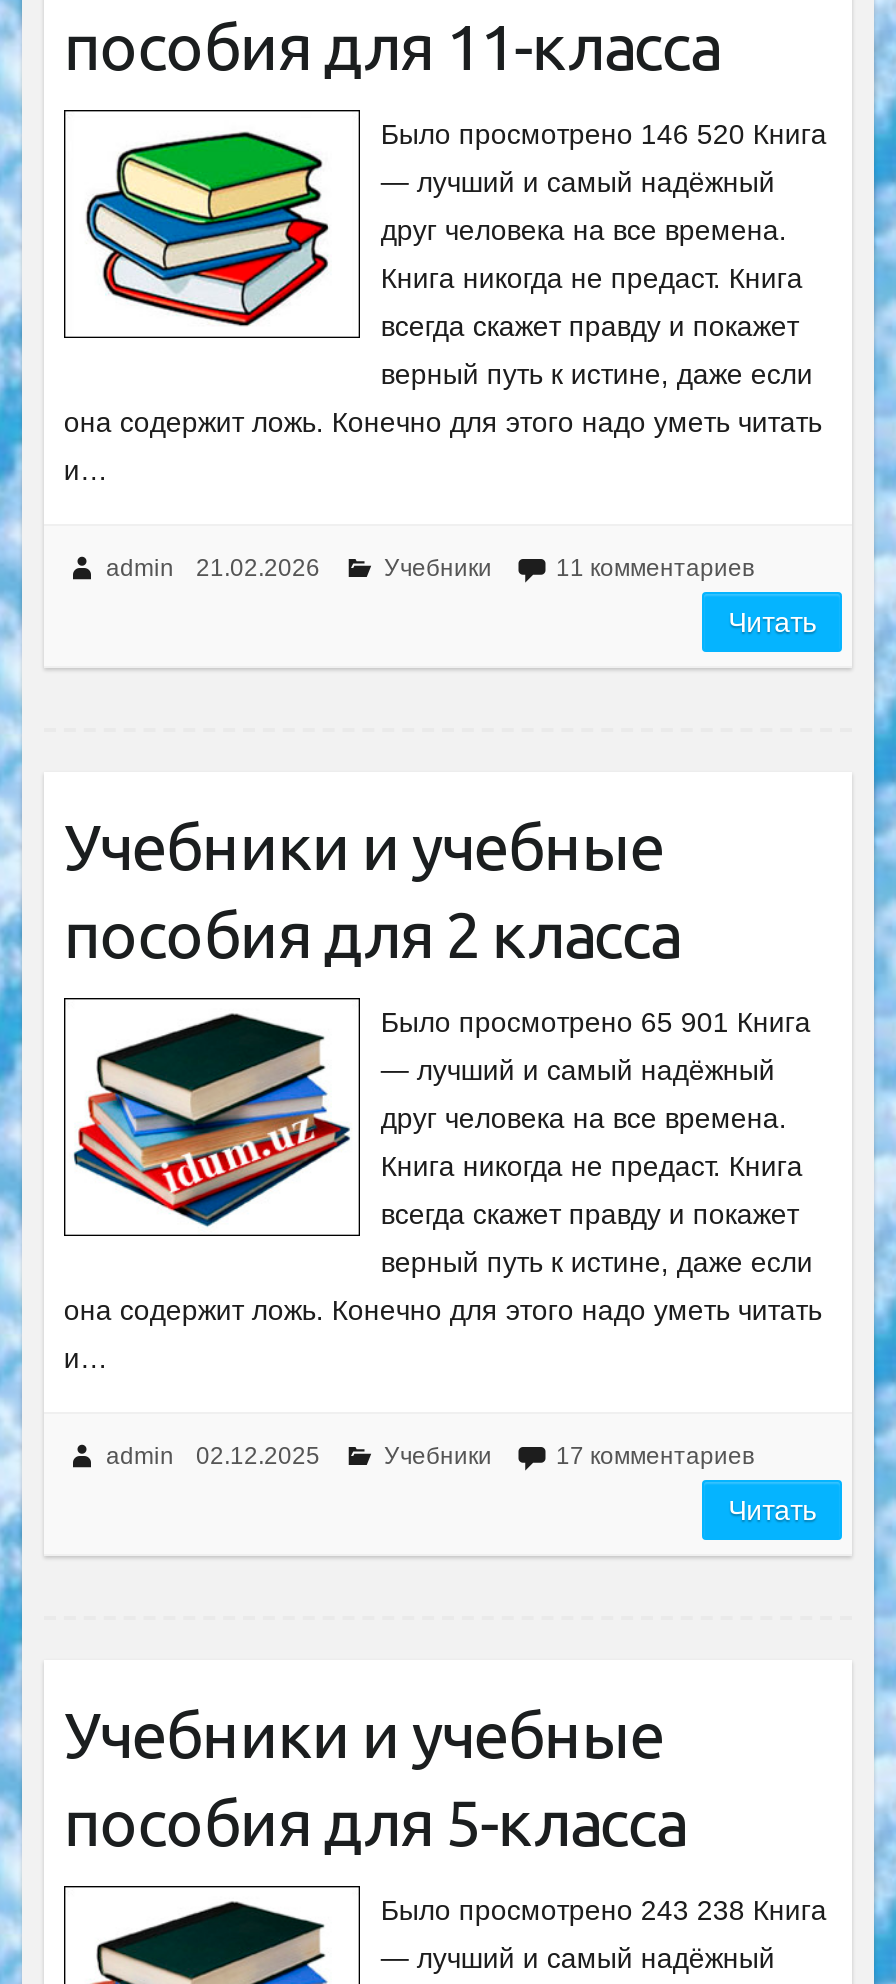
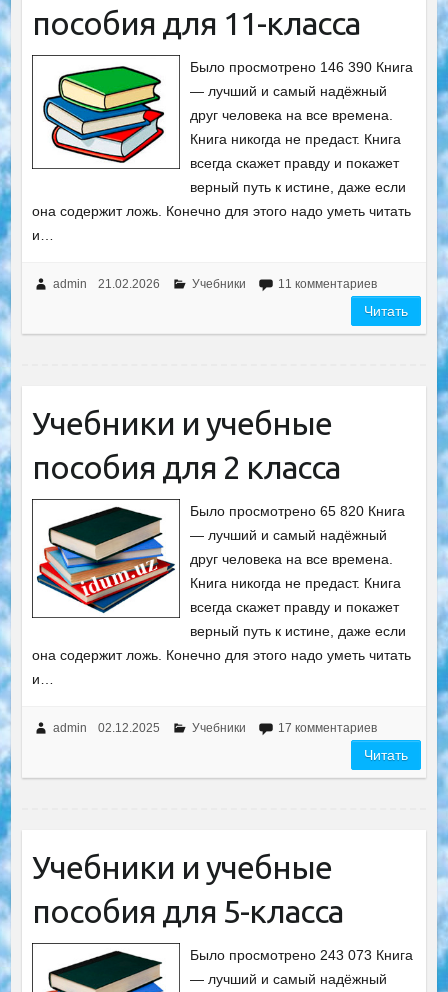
[381,118,827,150] Было просмотрено 146 520 Книга -> [190,59,413,75] Было просмотрено 146 390 Книга
[381,1006,811,1038] Было просмотрено 65 901 Книга -> [190,503,405,519] Было просмотрено 65 820 Книга
[381,1894,827,1926] Было просмотрено 243 238 Книга -> [190,947,413,963] Было просмотрено 243 073 Книга

